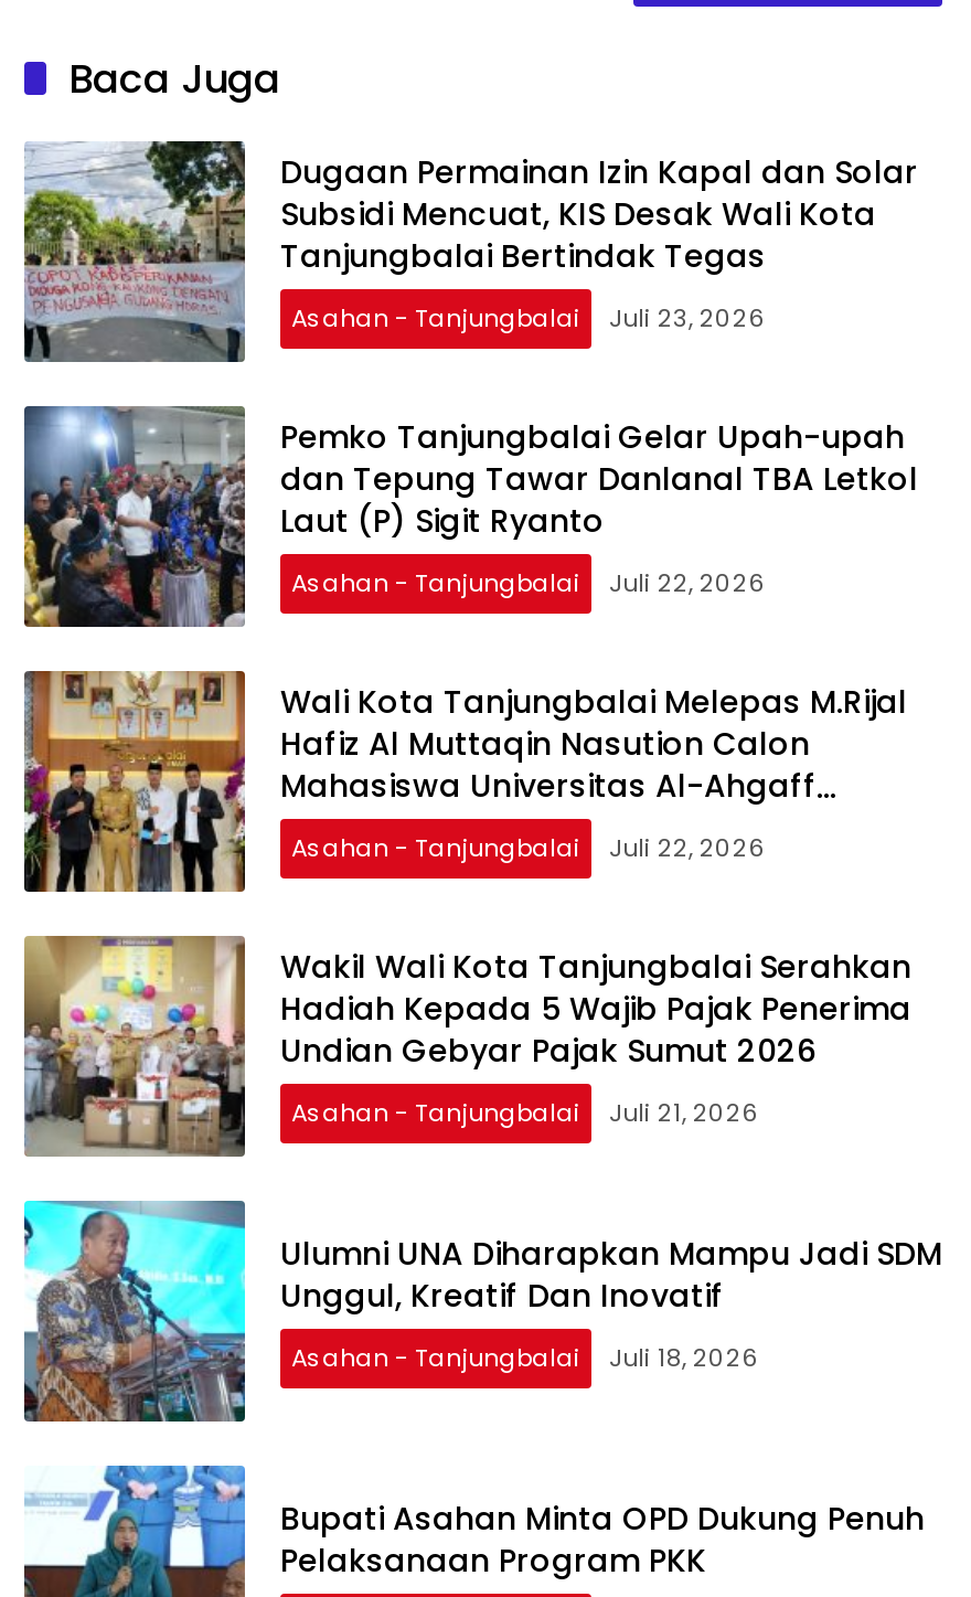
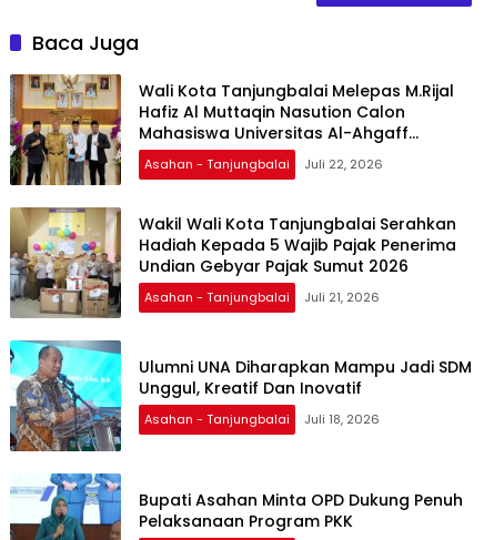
[22,140,918,601] [image] | Dugaan Permainan Izin Kapal dan Solar | Subsidi Mencuat, KIS Desak Wali Kota | Tanjungbalai Bertindak Tegas | Asahan - Tanjungbalai | Juli 23, 2026 | Pemko Tanjungbalai Gelar Upah-upah | dan Tepung Tawar Danlanal TBA Letkol | Laut (P) Sigit Ryanto | Asahan - Tanjungbalai | Juli 22, 2026 -> none
[22,405,245,628] [image] -> none

